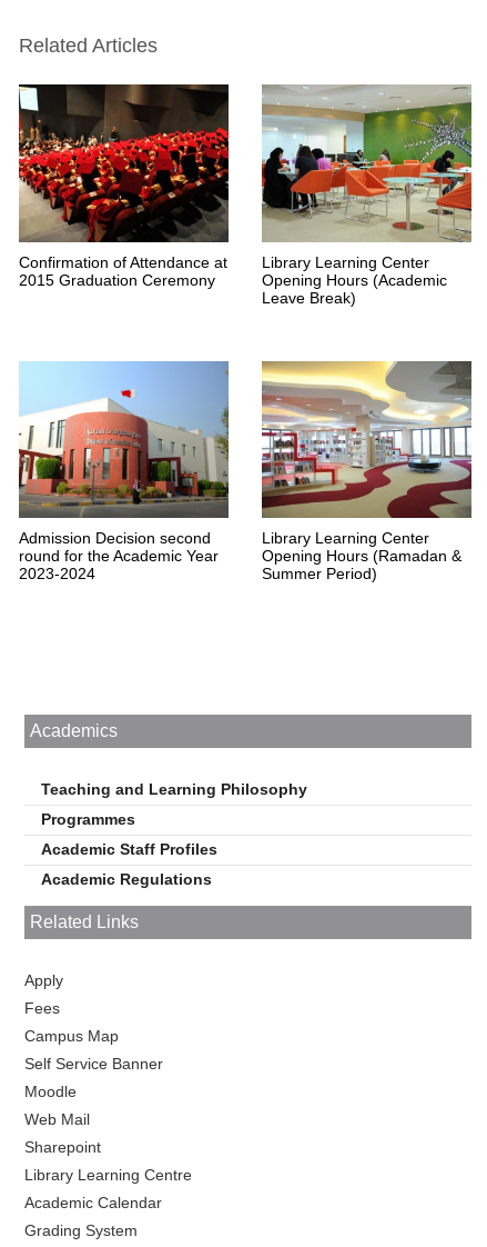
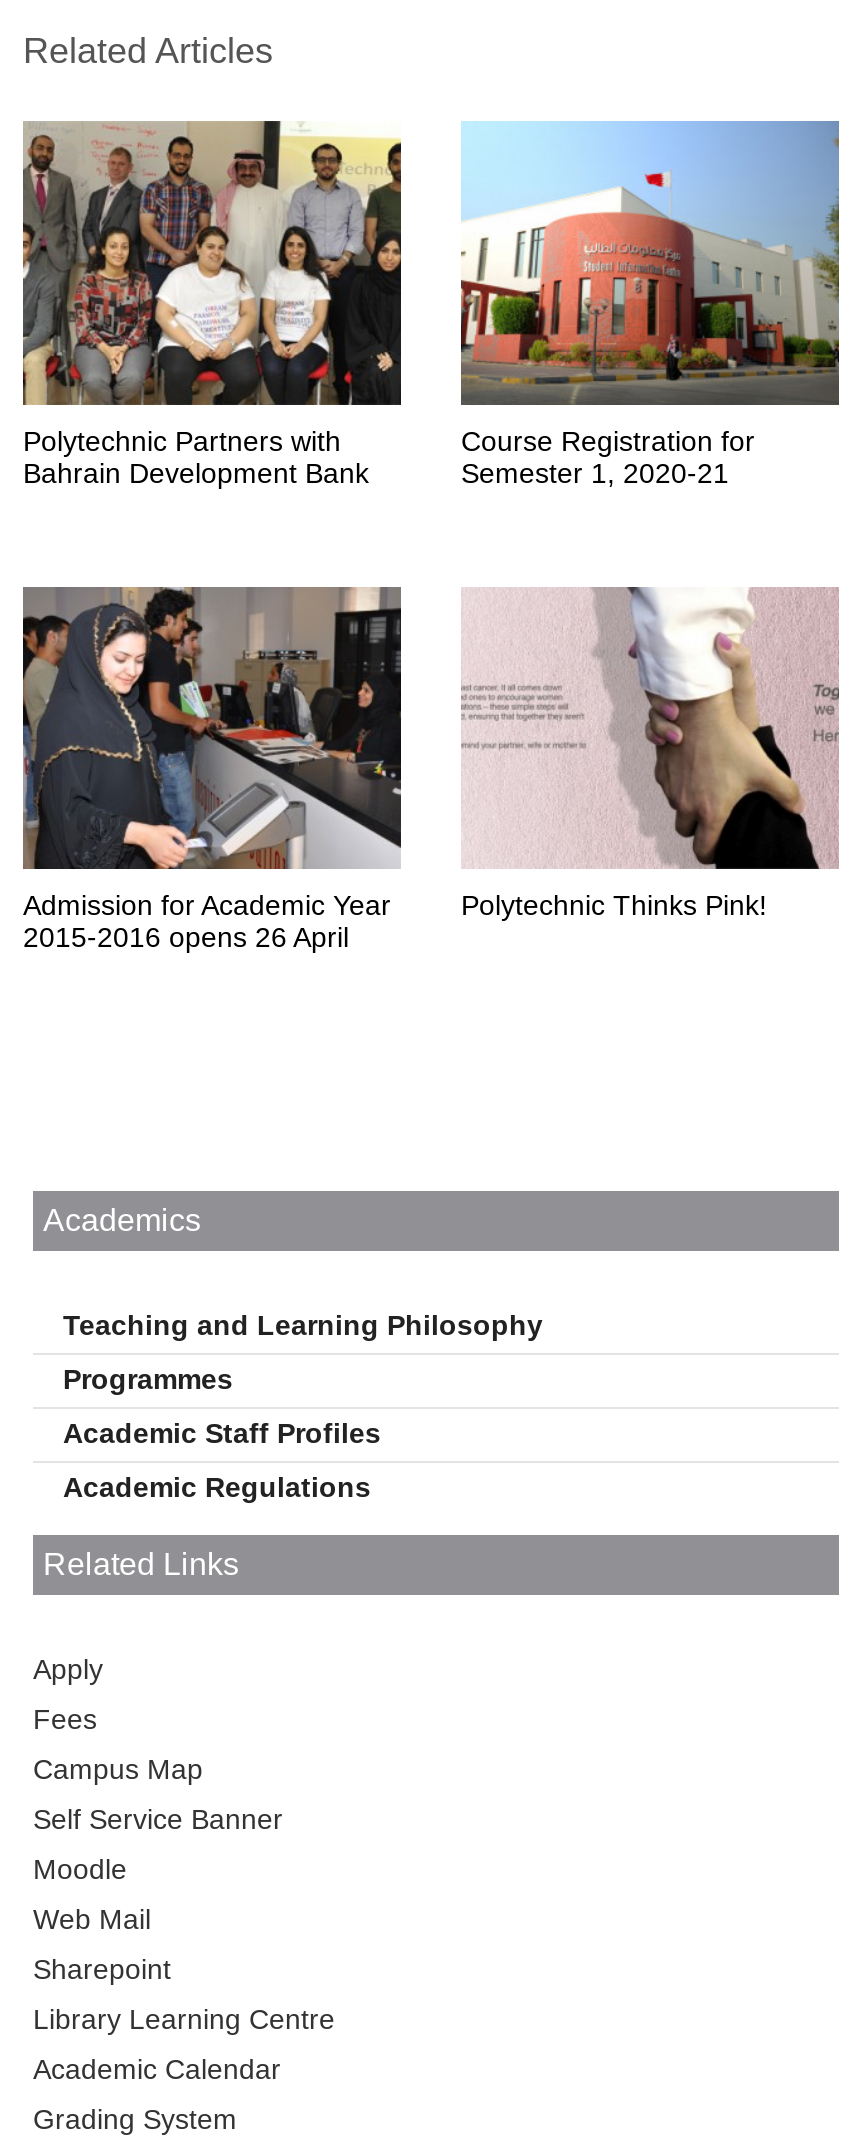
[19,83,230,289] [image] | Confirmation of Attendance at | 2015 Graduation Ceremony -> [23,119,403,488] [image] | Polytechnic Partners with | Bahrain Development Bank
[261,83,473,306] [image] | Library Learning Center | Opening Hours (Academic | Leave Break) -> [461,121,841,488] [image] | Course Registration for | Semester 1, 2020-21
[19,360,230,583] [image] | Admission Decision second | round for the Academic Year | 2023-2024 -> [21,585,403,954] [image] | Admission for Academic Year | 2015-2016 opens 26 April
[261,360,471,583] [image] | Library Learning Center | Opening Hours (Ramadan & | Summer Period) -> [461,585,837,922] [image] | Polytechnic Thinks Pink!

